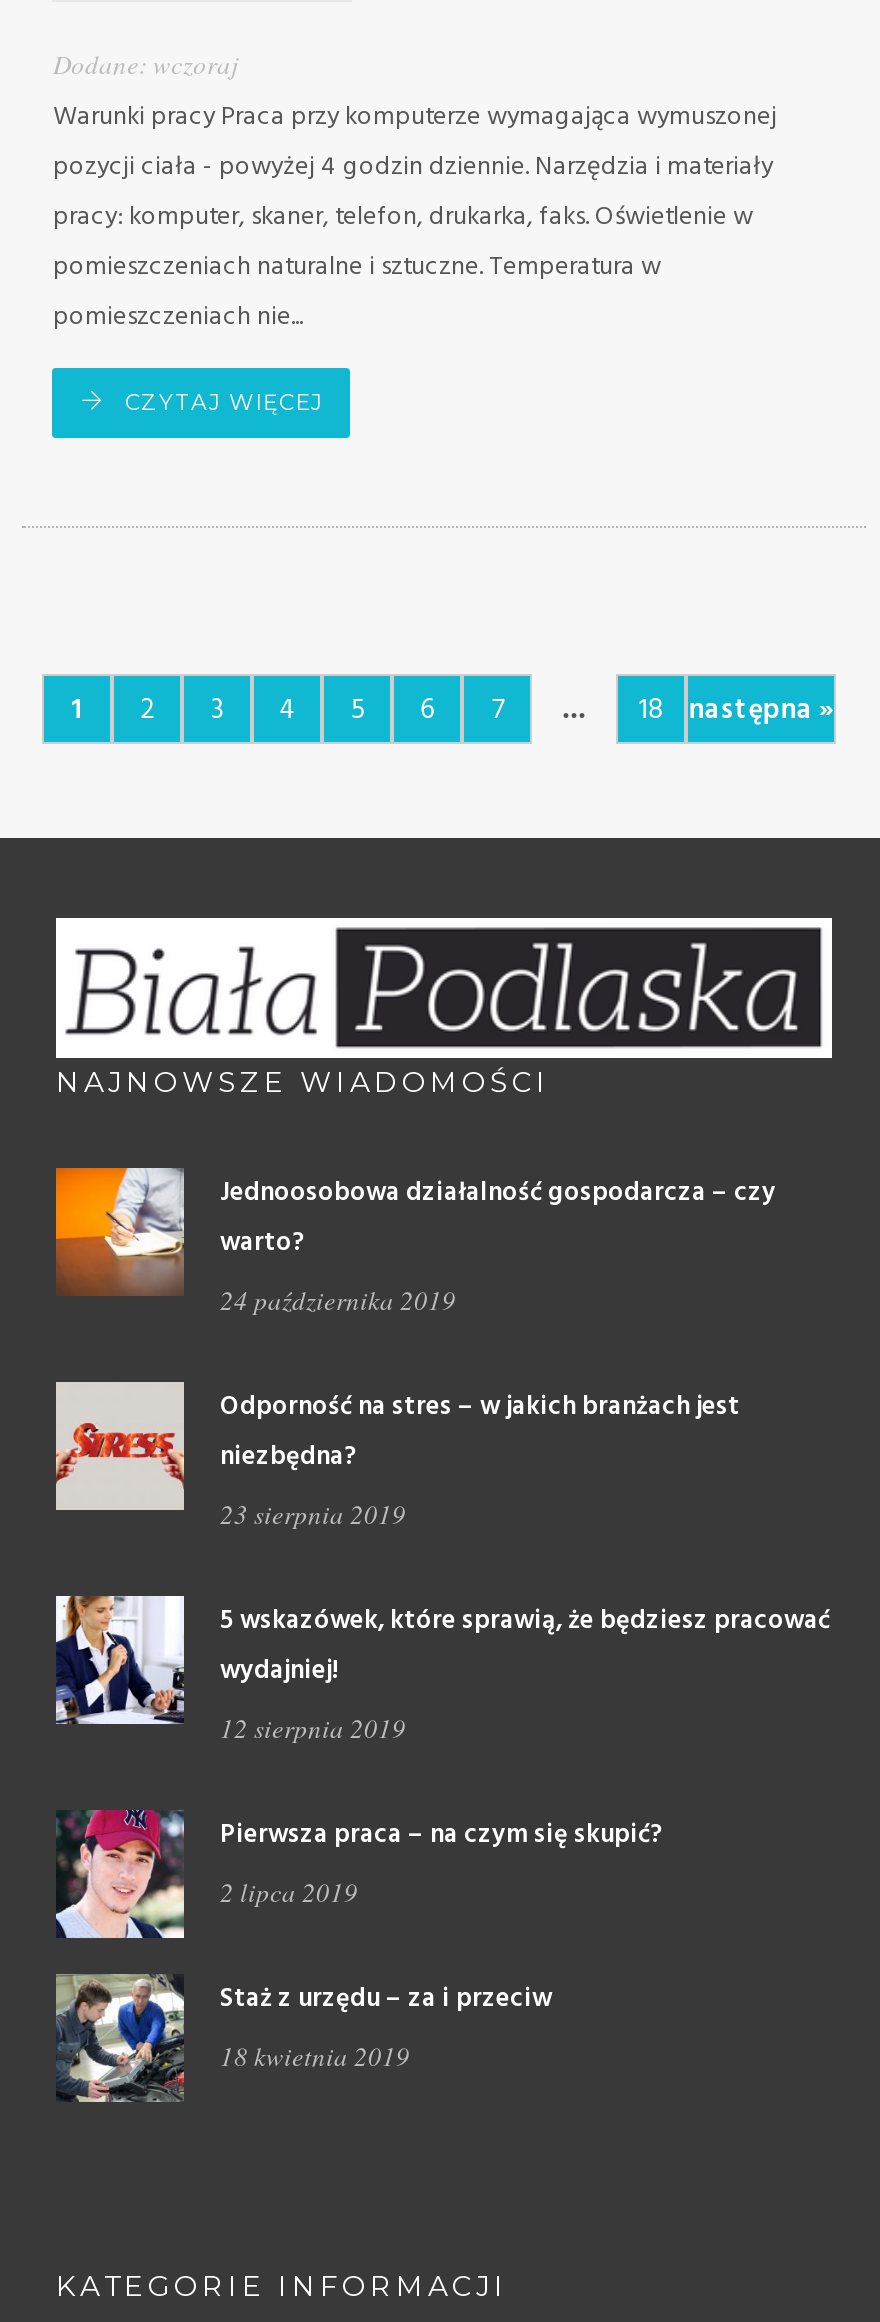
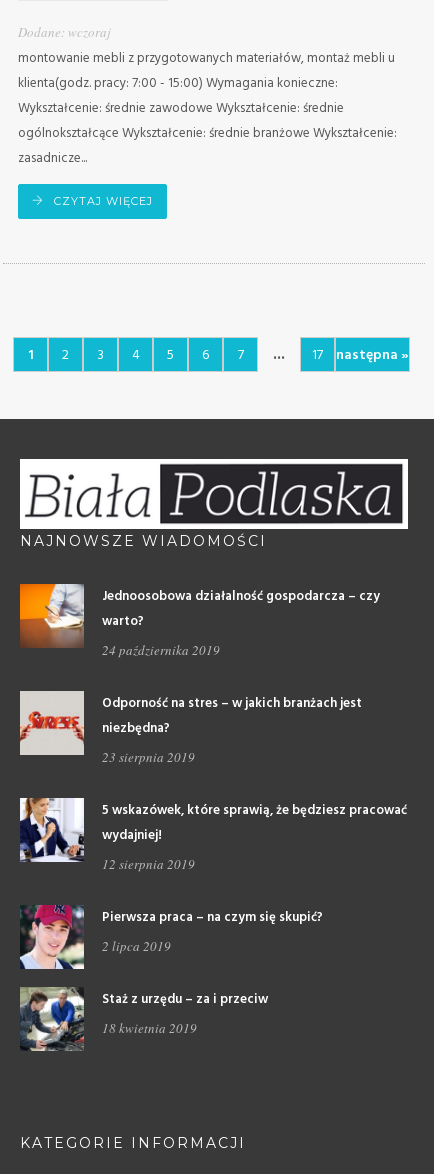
[53,96,777,338] Warunki pracy Praca przy komputerze wymagająca wymuszonej | pozycji ciała - powyżej 4 godzin dziennie. Narzędzia i materiały | pracy: komputer, skaner, telefon, drukarka, faks. Oświetlenie w | pomieszczeniach naturalne i sztuczne. Temperatura w | pomieszczeniach nie... -> [18,48,397,169] montowanie mebli z przygotowanych materiałów, montaż mebli u | klienta(godz. pracy: 7:00 - 15:00) Wymagania konieczne: | Wykształcenie: średnie zawodowe Wykształcenie: średnie | ogólnokształcące Wykształcenie: średnie branżowe Wykształcenie: | zasadnicze...
[638,688,834,734] 18 następna » -> [312,344,409,367] 17 następna »

